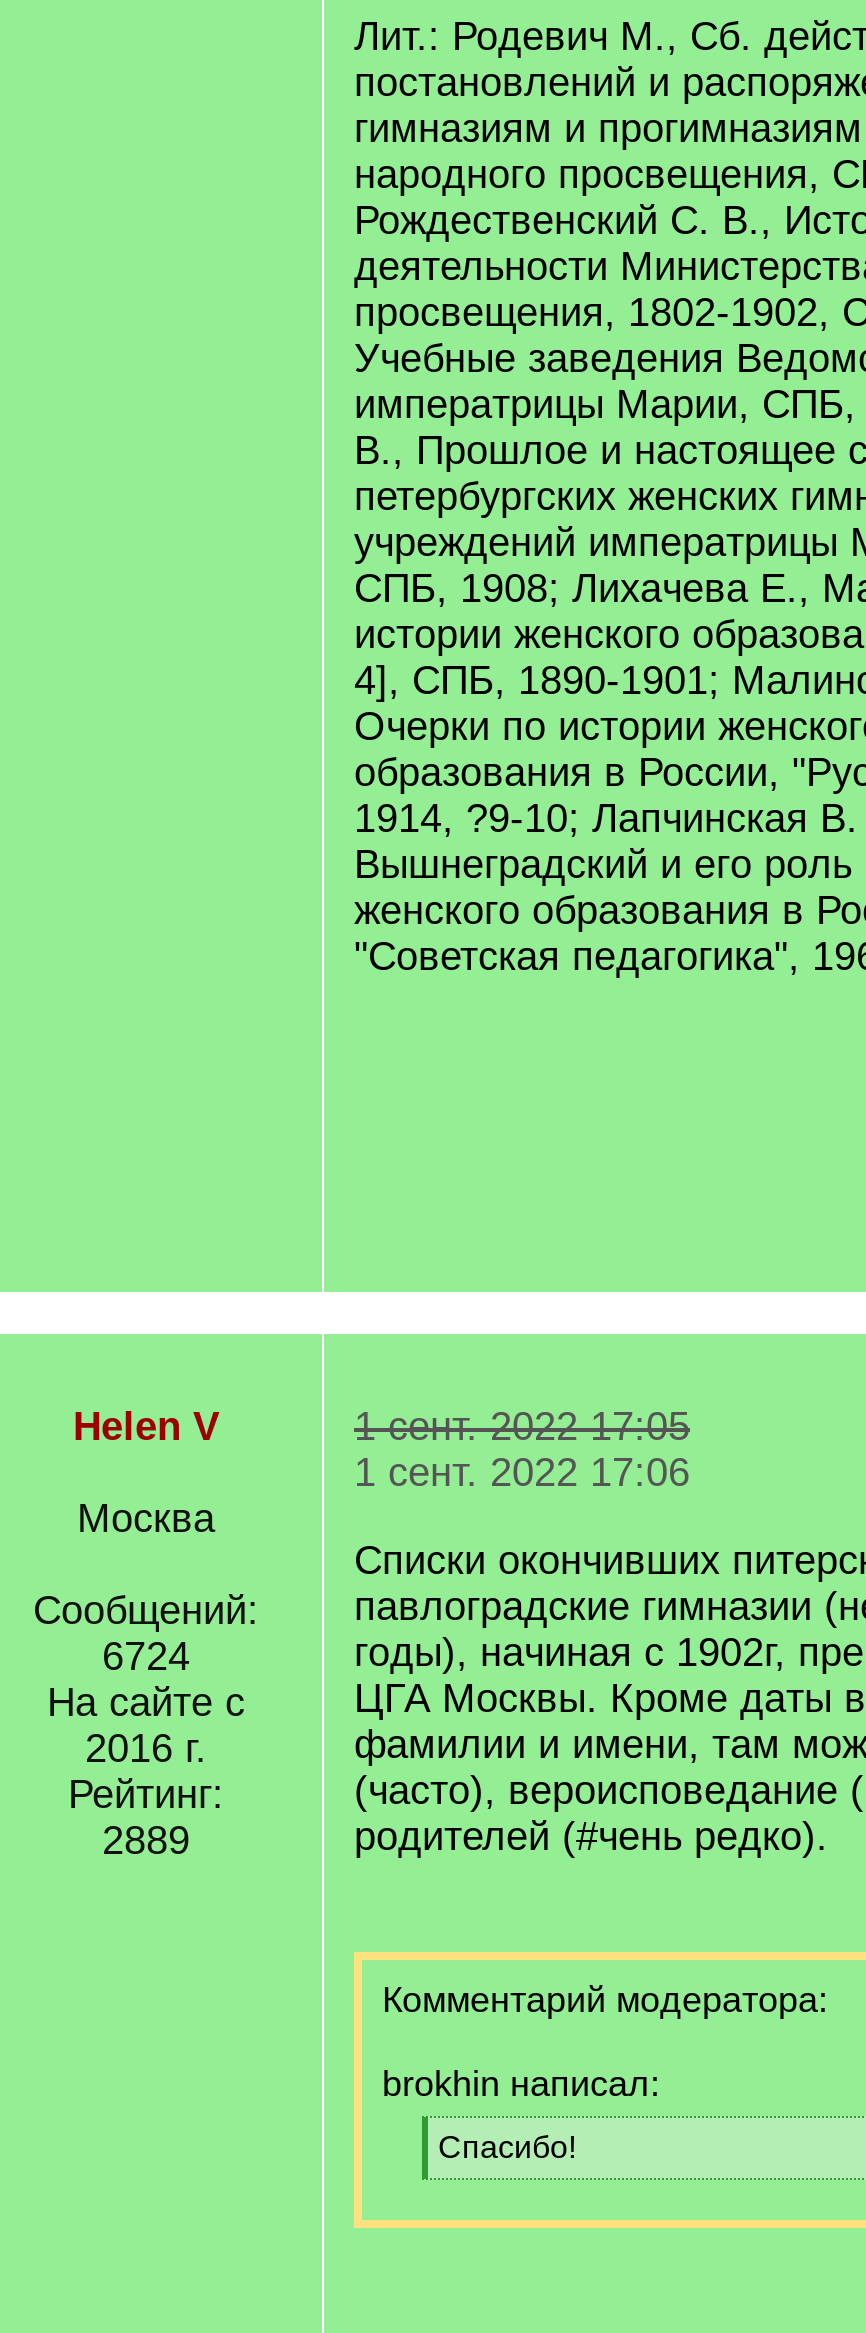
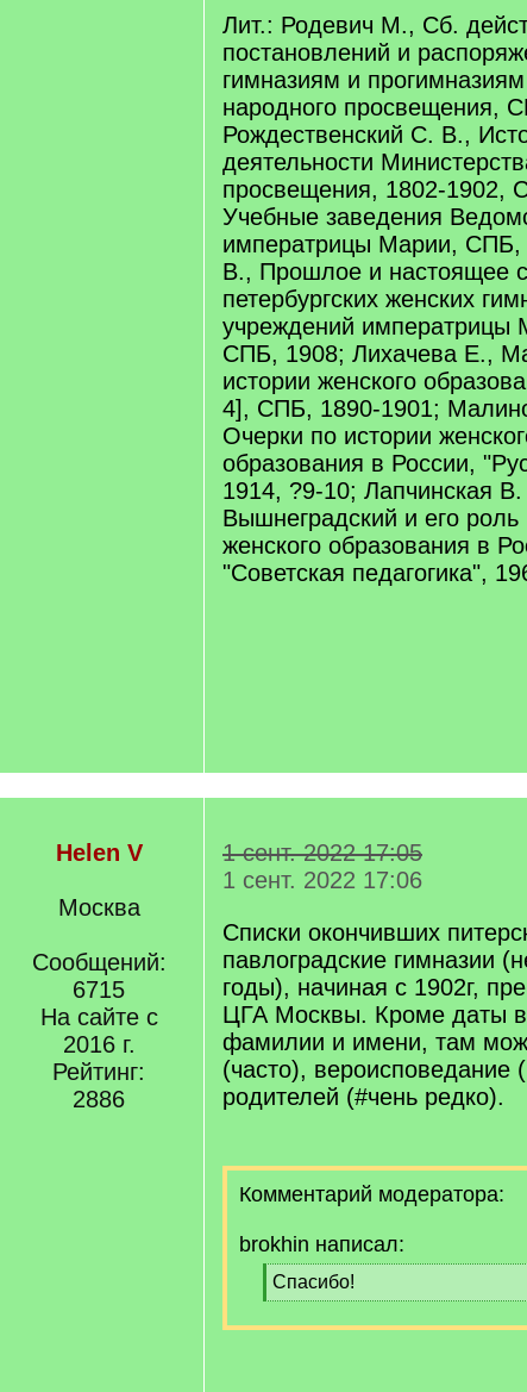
[102,1634,190,1678] 6724 -> [73,976,125,1003] 6715
[102,1818,190,1862] 2889 -> [73,1086,125,1112] 2886

